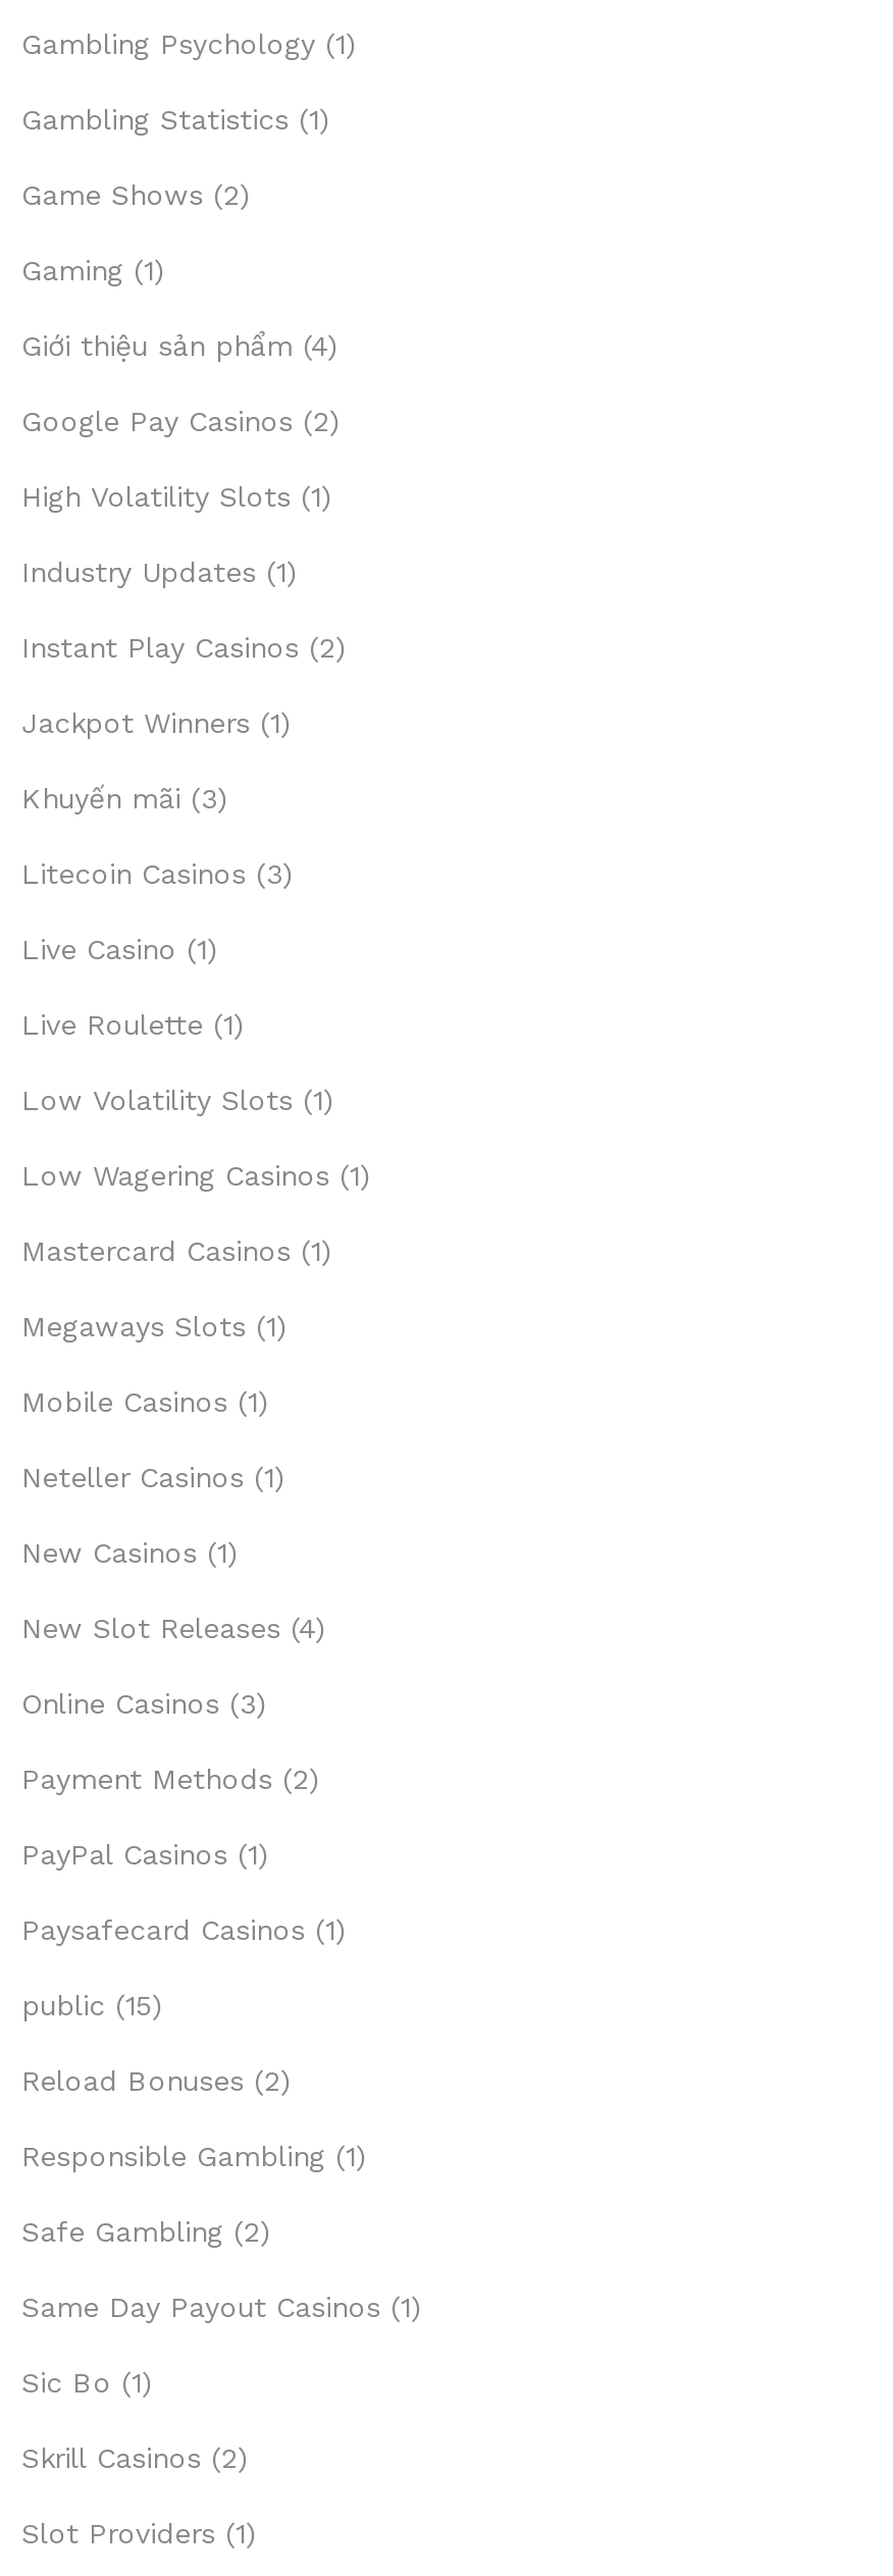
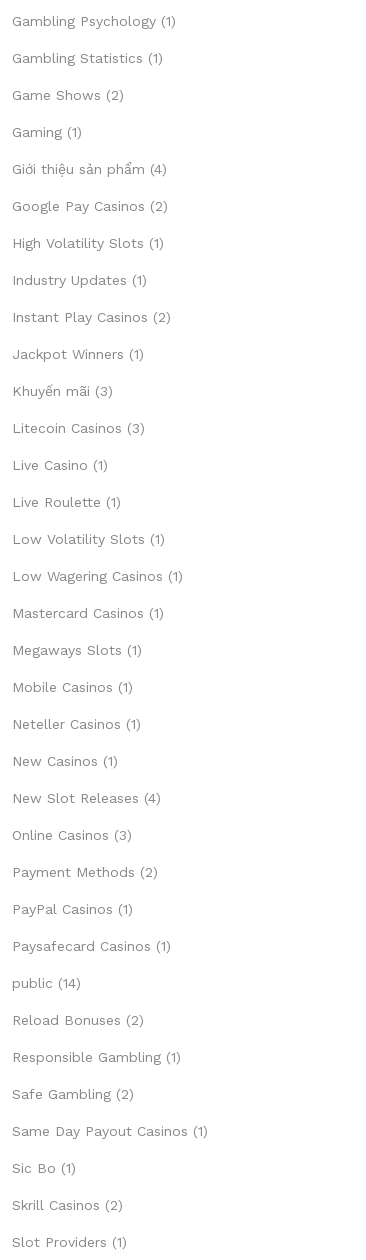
[21,1989,162,2022] public (15) -> [12,975,81,991] public (14)

